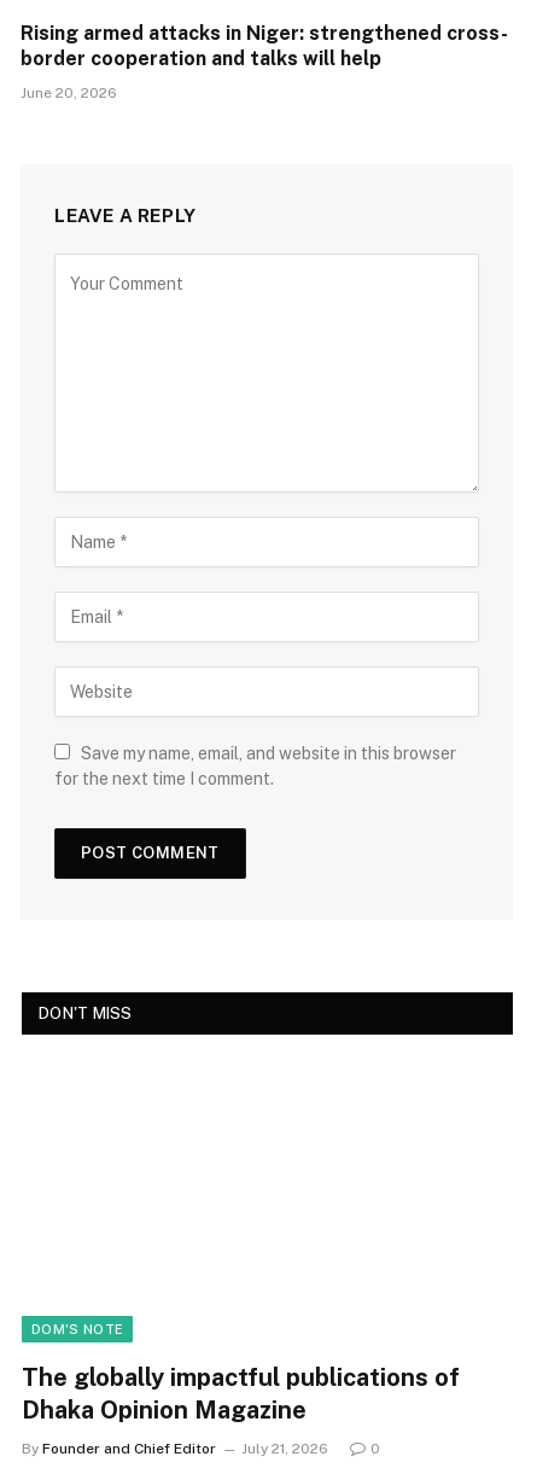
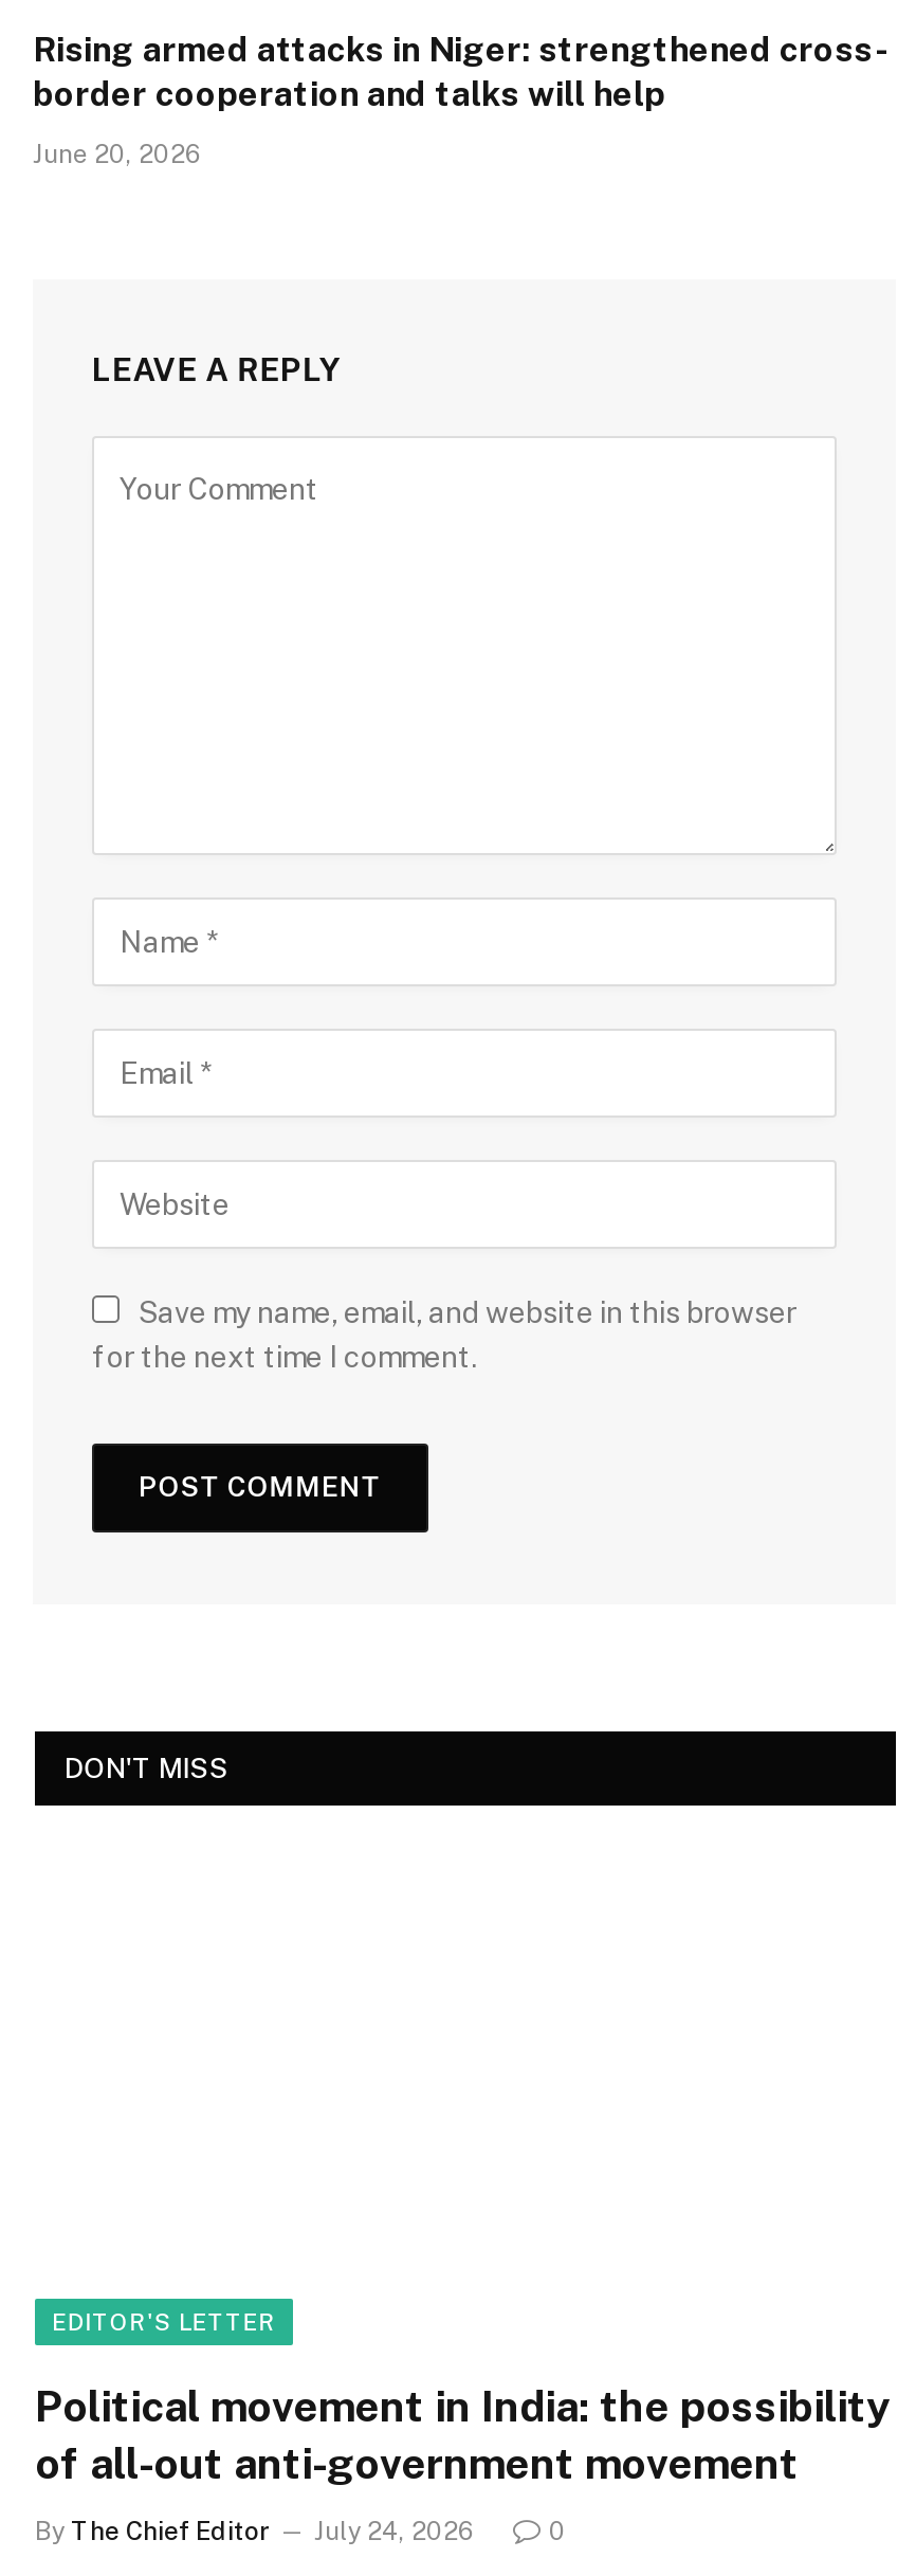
[31,1322,123,1337] DOM'S NOTE -> [52,2310,276,2335] EDITOR'S LETTER
[22,1363,460,1425] The globally impactful publications of | Dhaka Opinion Magazine -> [35,2382,890,2490] Political movement in India: the possibility | of all-out anti-government movement
[22,1440,328,1457] By Founder and Chief Editor | July 21, 2026 -> [35,2517,475,2547] By The Chief Editor | July 24, 2026

